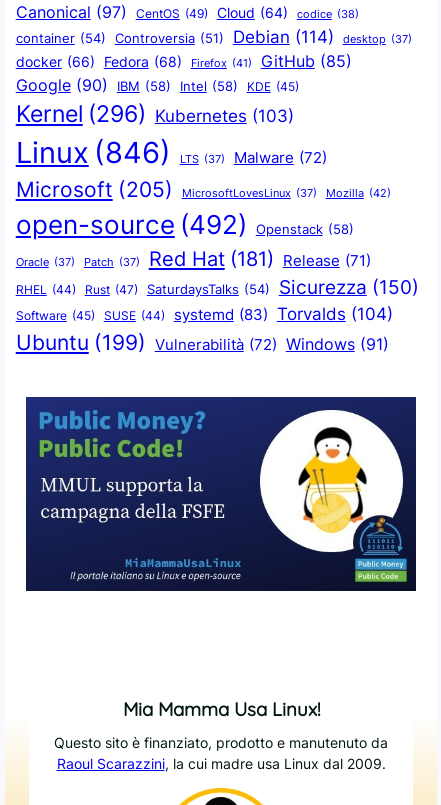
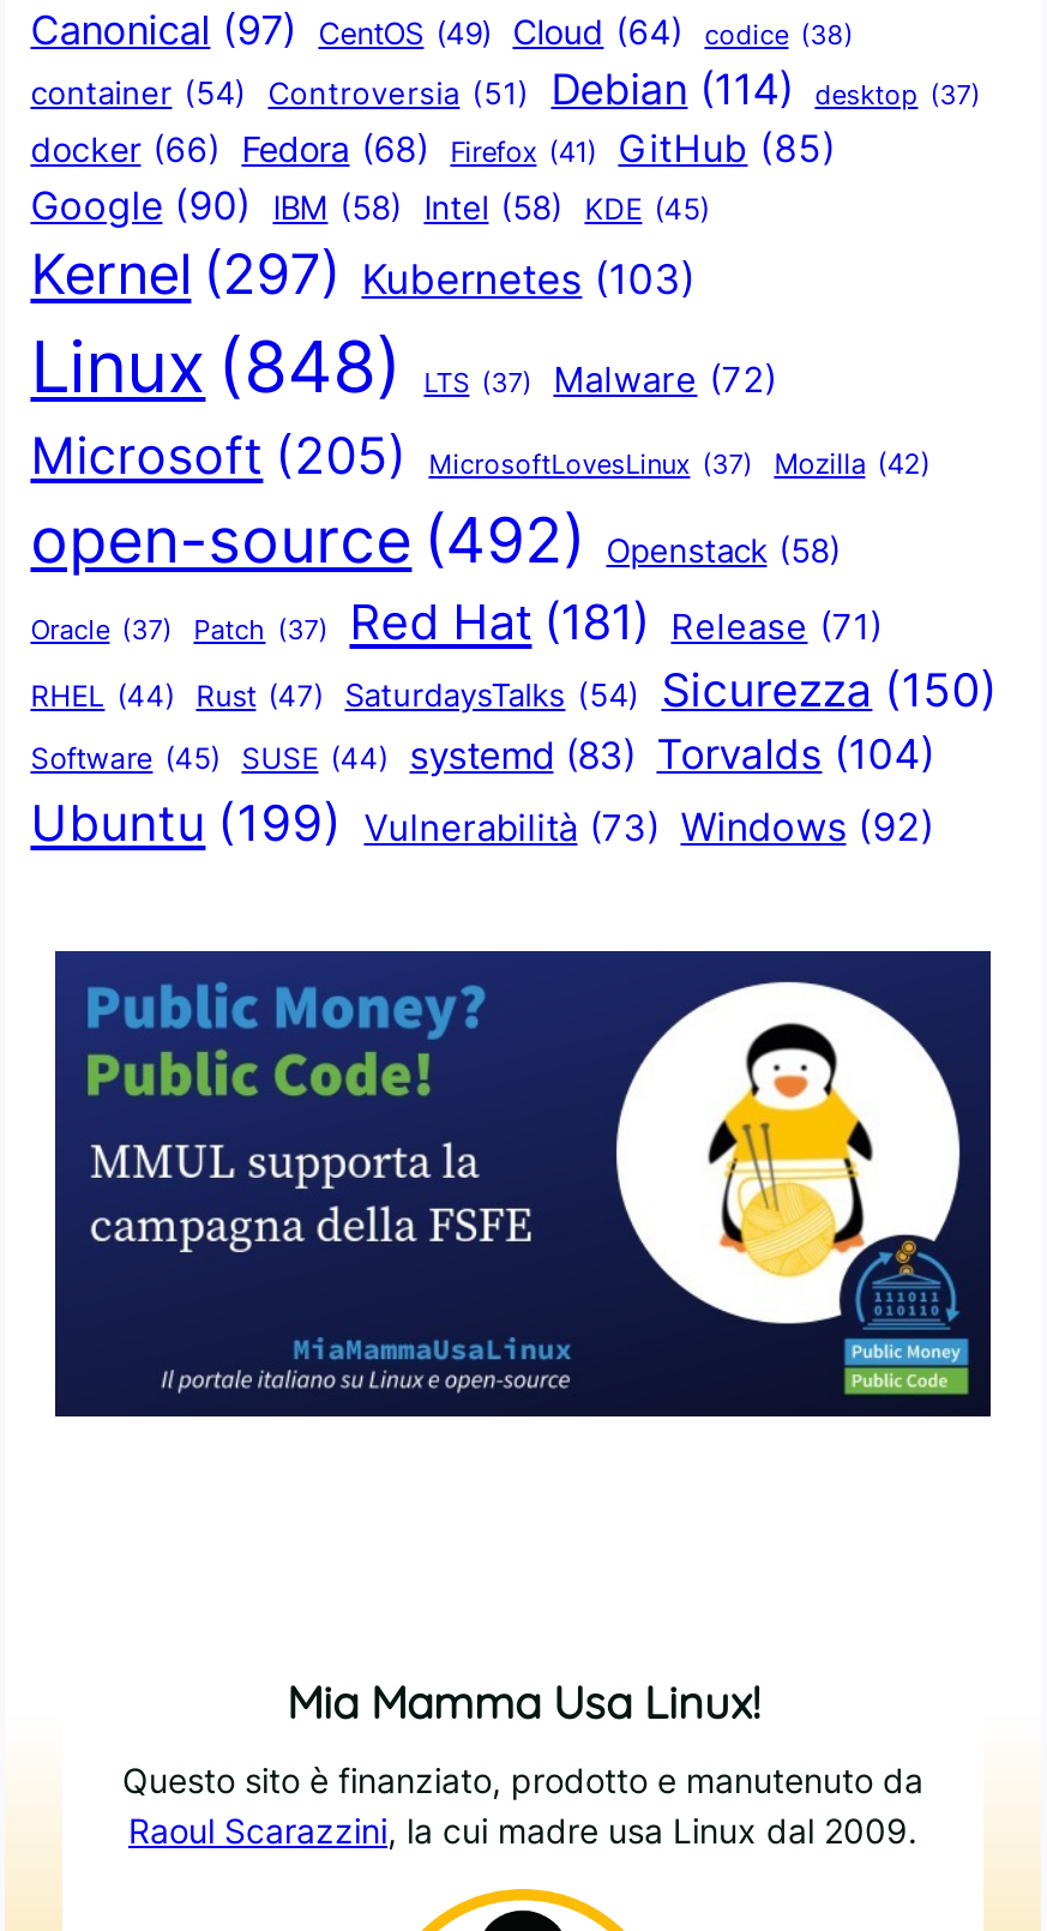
[16,100,294,128] Kernel (296) Kubernetes (103) -> [30,241,695,308] Kernel (297) Kubernetes (103)
[16,135,327,170] Linux (846) LTS (37) Malware (72) -> [30,325,776,409] Linux (848) LTS (37) Malware (72)
[16,330,389,355] Ubuntu (199) Vulnerabilità (72) Windows (91) -> [30,793,935,853] Ubuntu (199) Vulnerabilità (73) Windows (92)

